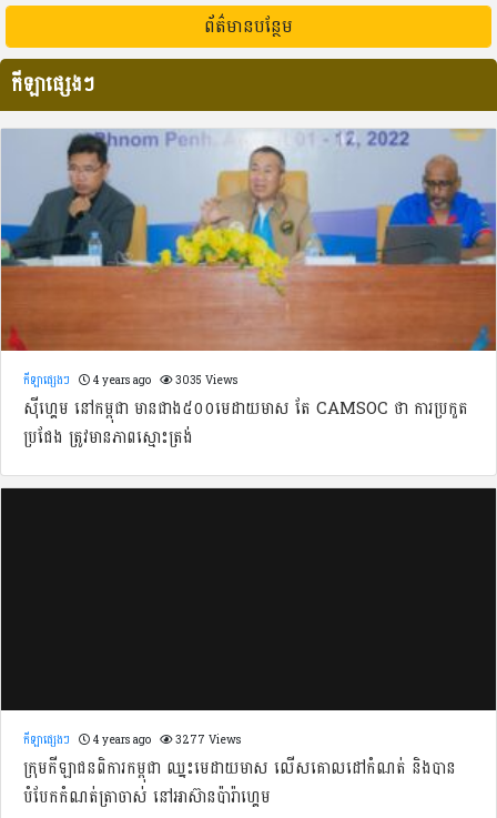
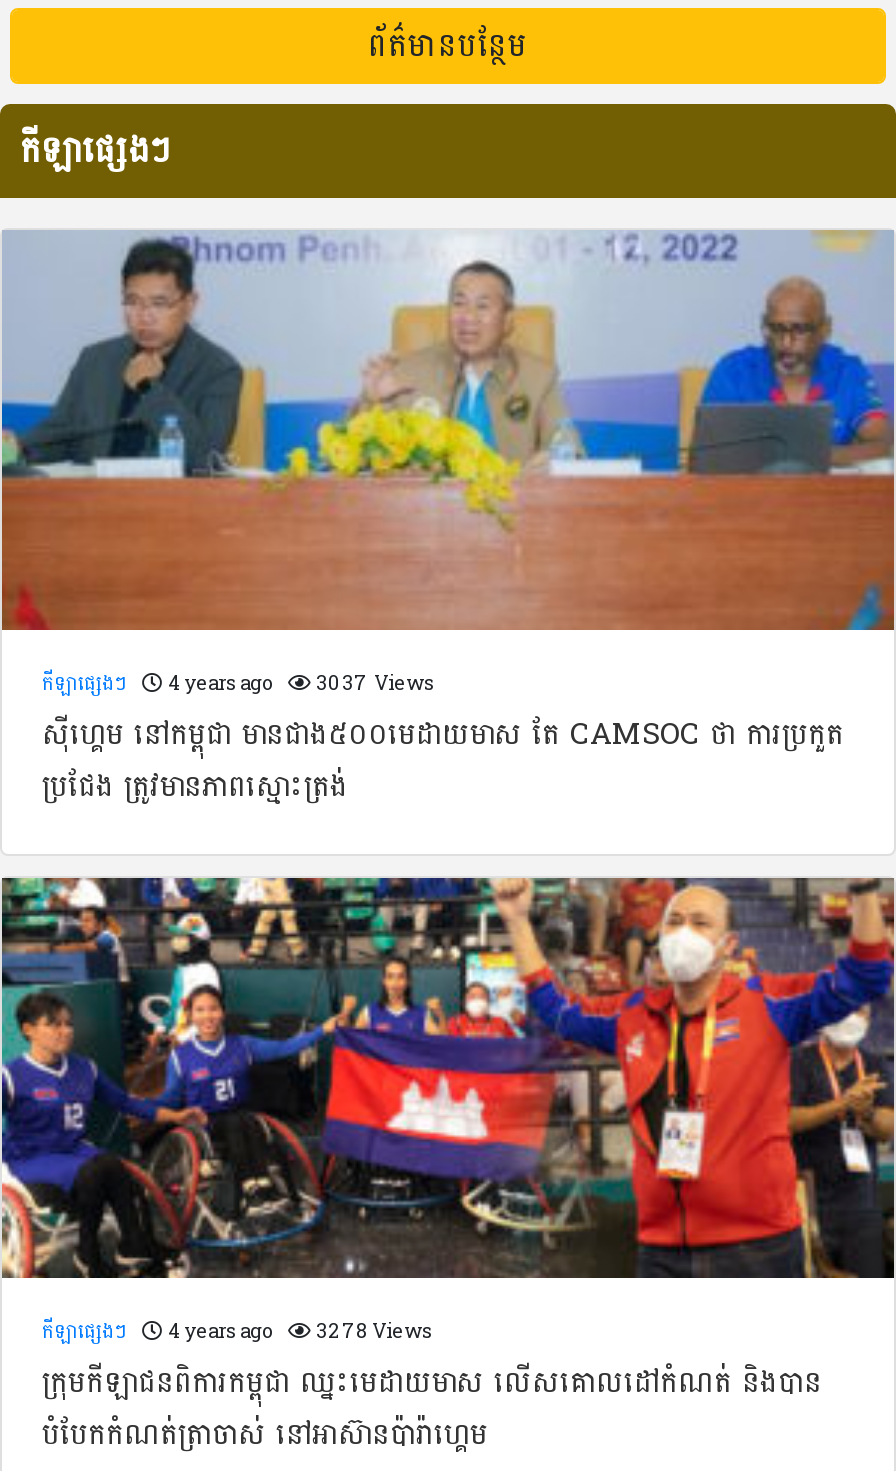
[172,371,237,391] 3035 Views -> [310,666,432,702] 3037 Views
none -> [6,876,890,1280] [image]
[172,731,241,751] 3277 Views -> [310,1314,430,1350] 3278 Views

